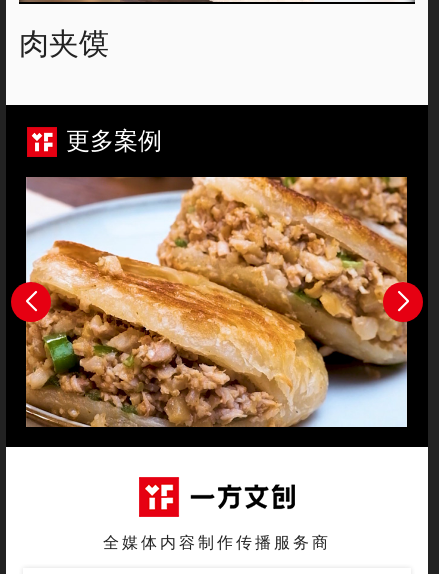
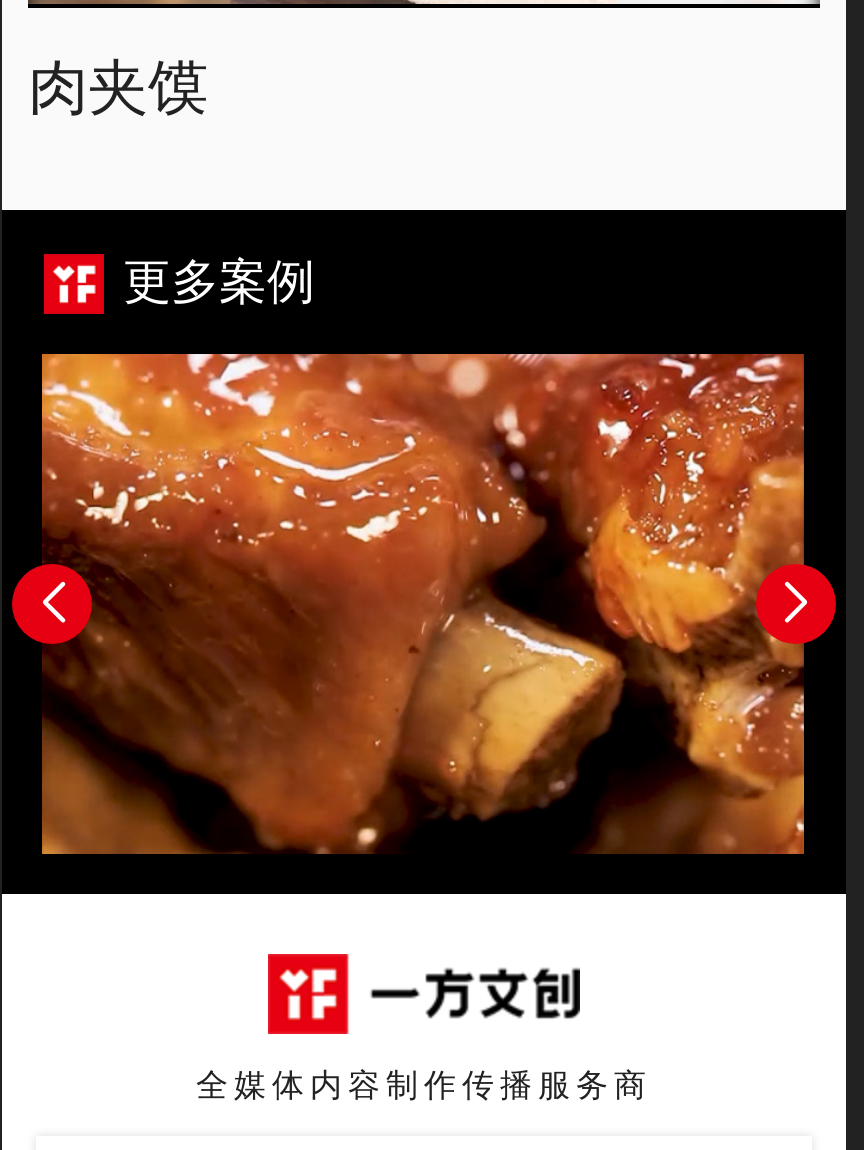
[25,176,408,428] [image] -> [40,352,806,856] [image]

